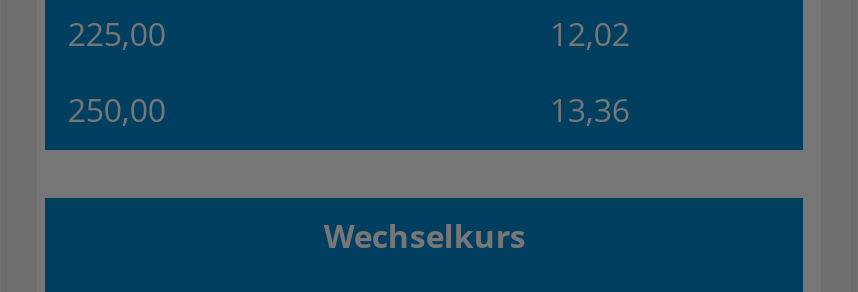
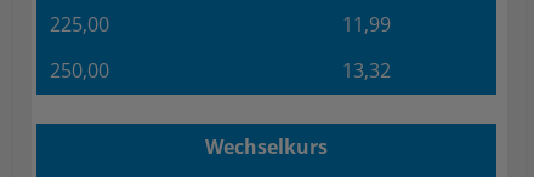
[550,12,630,56] 12,02 -> [343,11,391,38] 11,99
[550,88,630,132] 13,36 -> [343,57,391,84] 13,32

